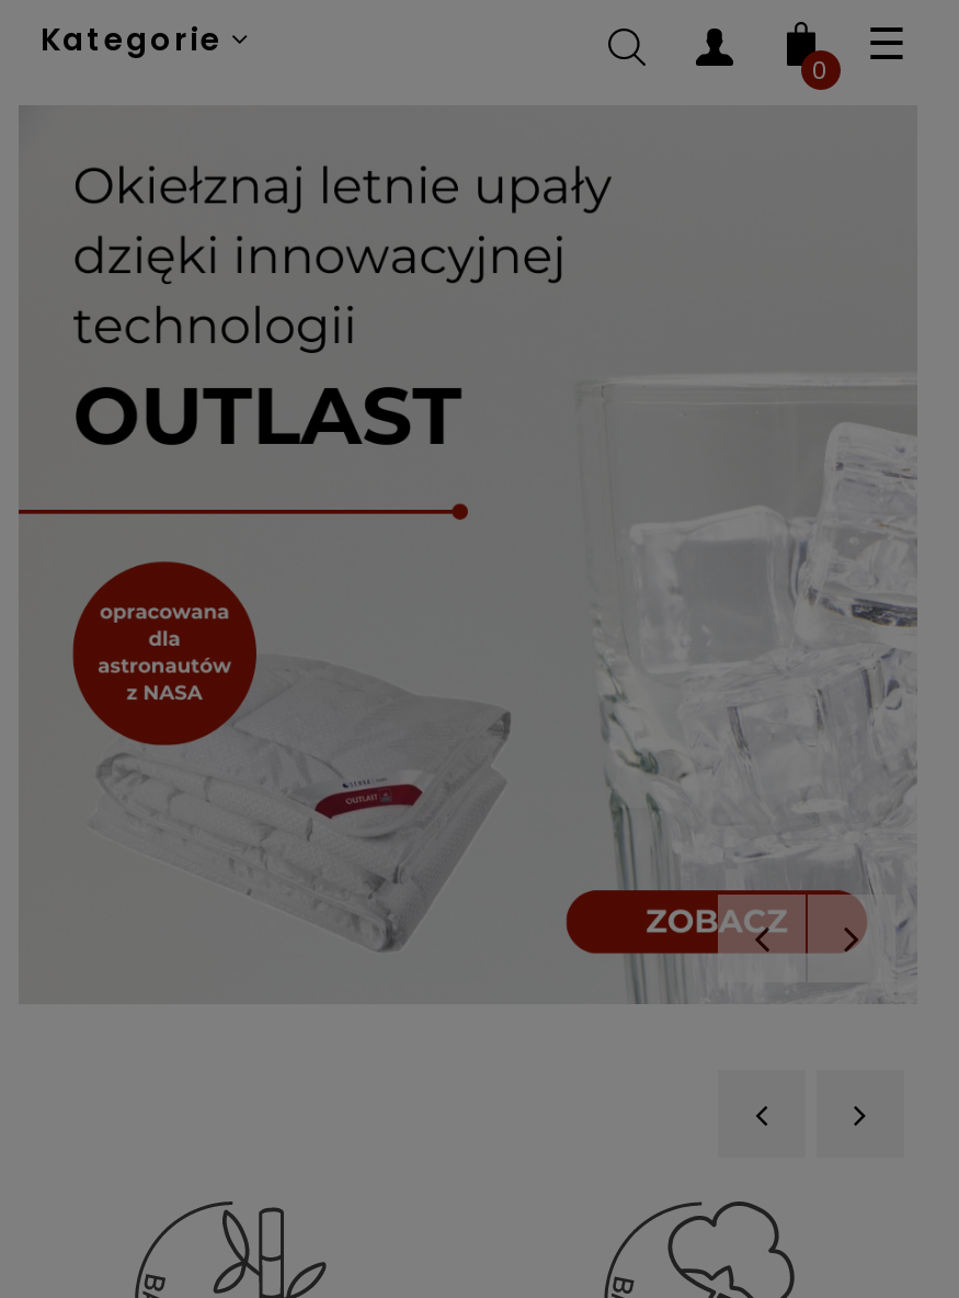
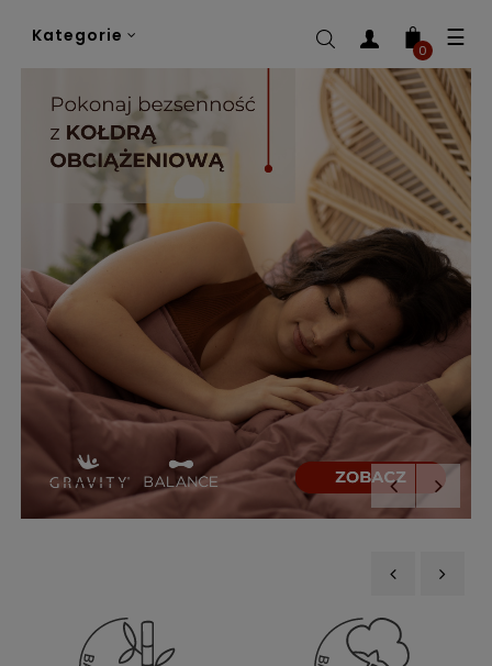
[19,105,917,1004] [image] -> [20,67,472,520] [image]

